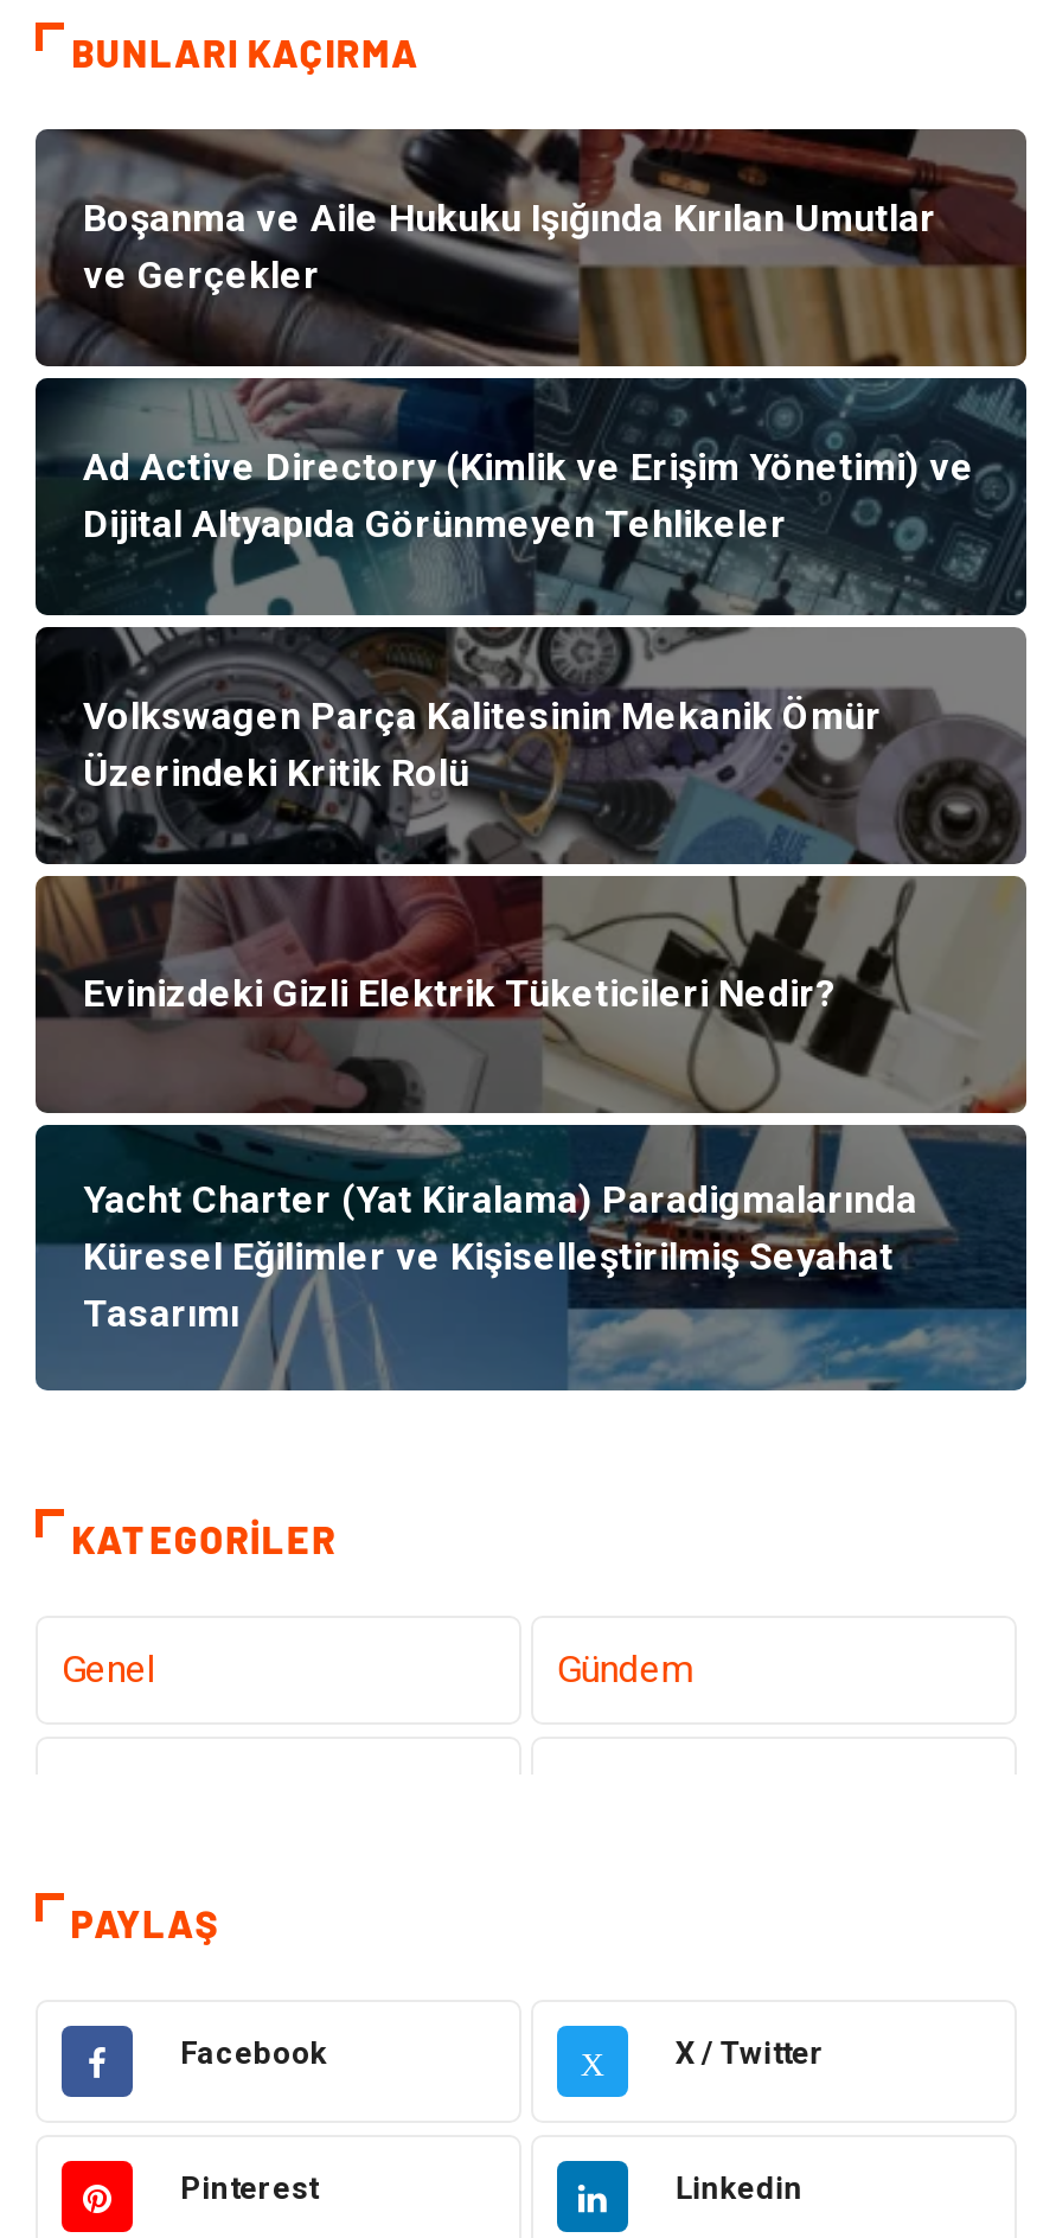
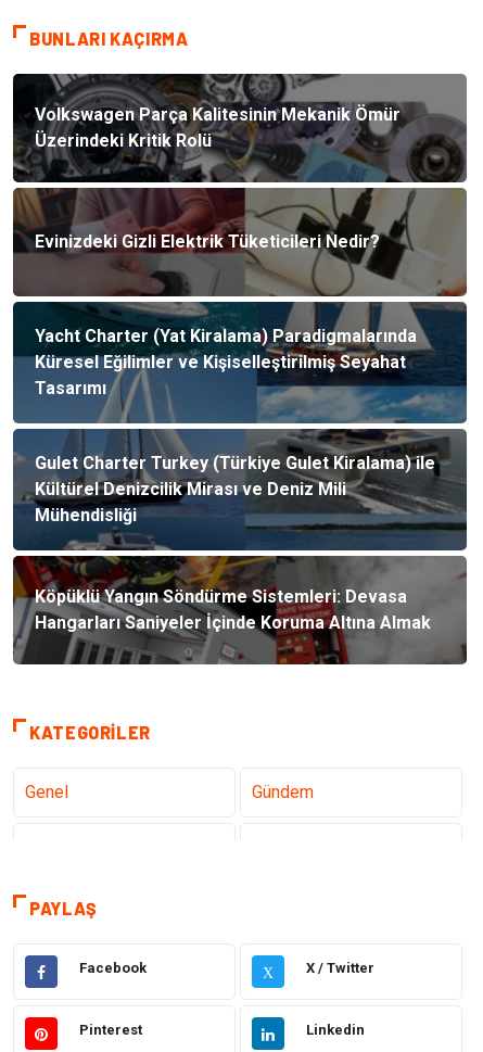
[33,129,1029,618] [image] | Boşanma ve Aile Hukuku Işığında Kırılan Umutlar | ve Gerçekler -> none
[83,445,974,547] Ad Active Directory (Kimlik ve Erişim Yönetimi) ve | Dijital Altyapıda Görünmeyen Tehlikeler -> none
moved [33,684,1029,1336] -> [12,100,468,399]: [image] | Volkswagen Parça Kalitesinin Mekanik Ömür | Üzerindeki Kritik Rolü | Evinizdeki Gizli Elektrik Tüketicileri Nedir? | Yacht Charter (Yat Kiralama) Paradigmalarında | Küresel Eğilimler ve Kişiselleştirilmiş Seyahat | Tasarımı
moved [218,1289,410,1390] -> [97,377,185,423]: [image]
none -> [12,428,468,666] [image] | Gulet Charter Turkey (Türkiye Gulet Kiralama) ile | Kültürel Denizcilik Mirası ve Deniz Mili | Mühendisliği
none -> [35,586,431,633] Köpüklü Yangın Söndürme Sistemleri: Devasa | Hangarları Saniyeler İçinde Koruma Altına Almak

